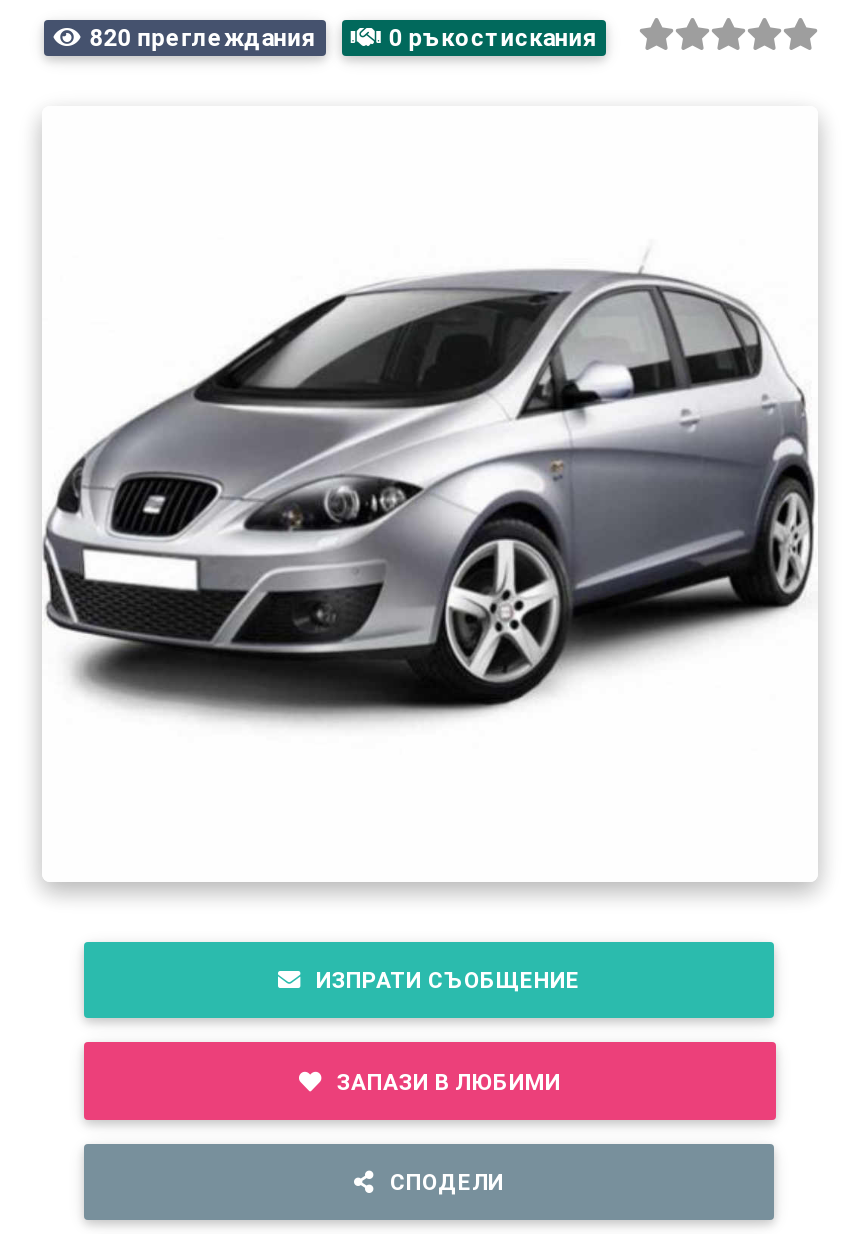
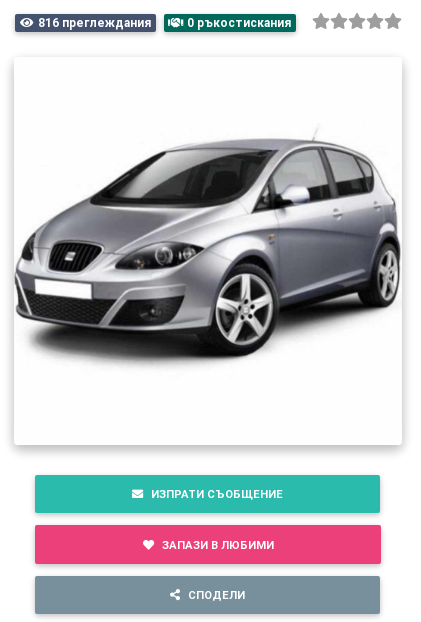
[90,22,316,52] 820 преглеждания -> [38,15,151,30] 816 преглеждания

